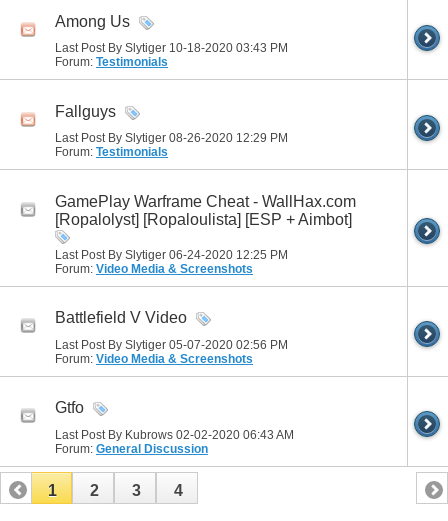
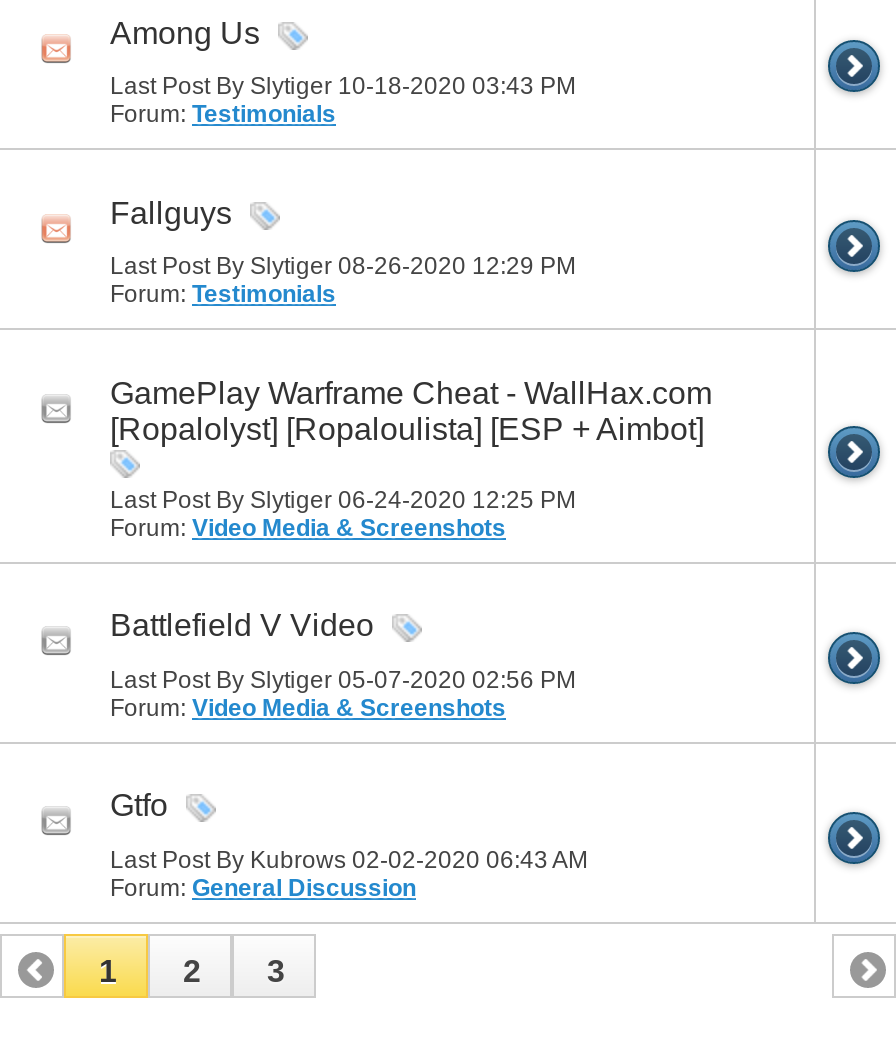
[173,482,182,499] 4 -> none

